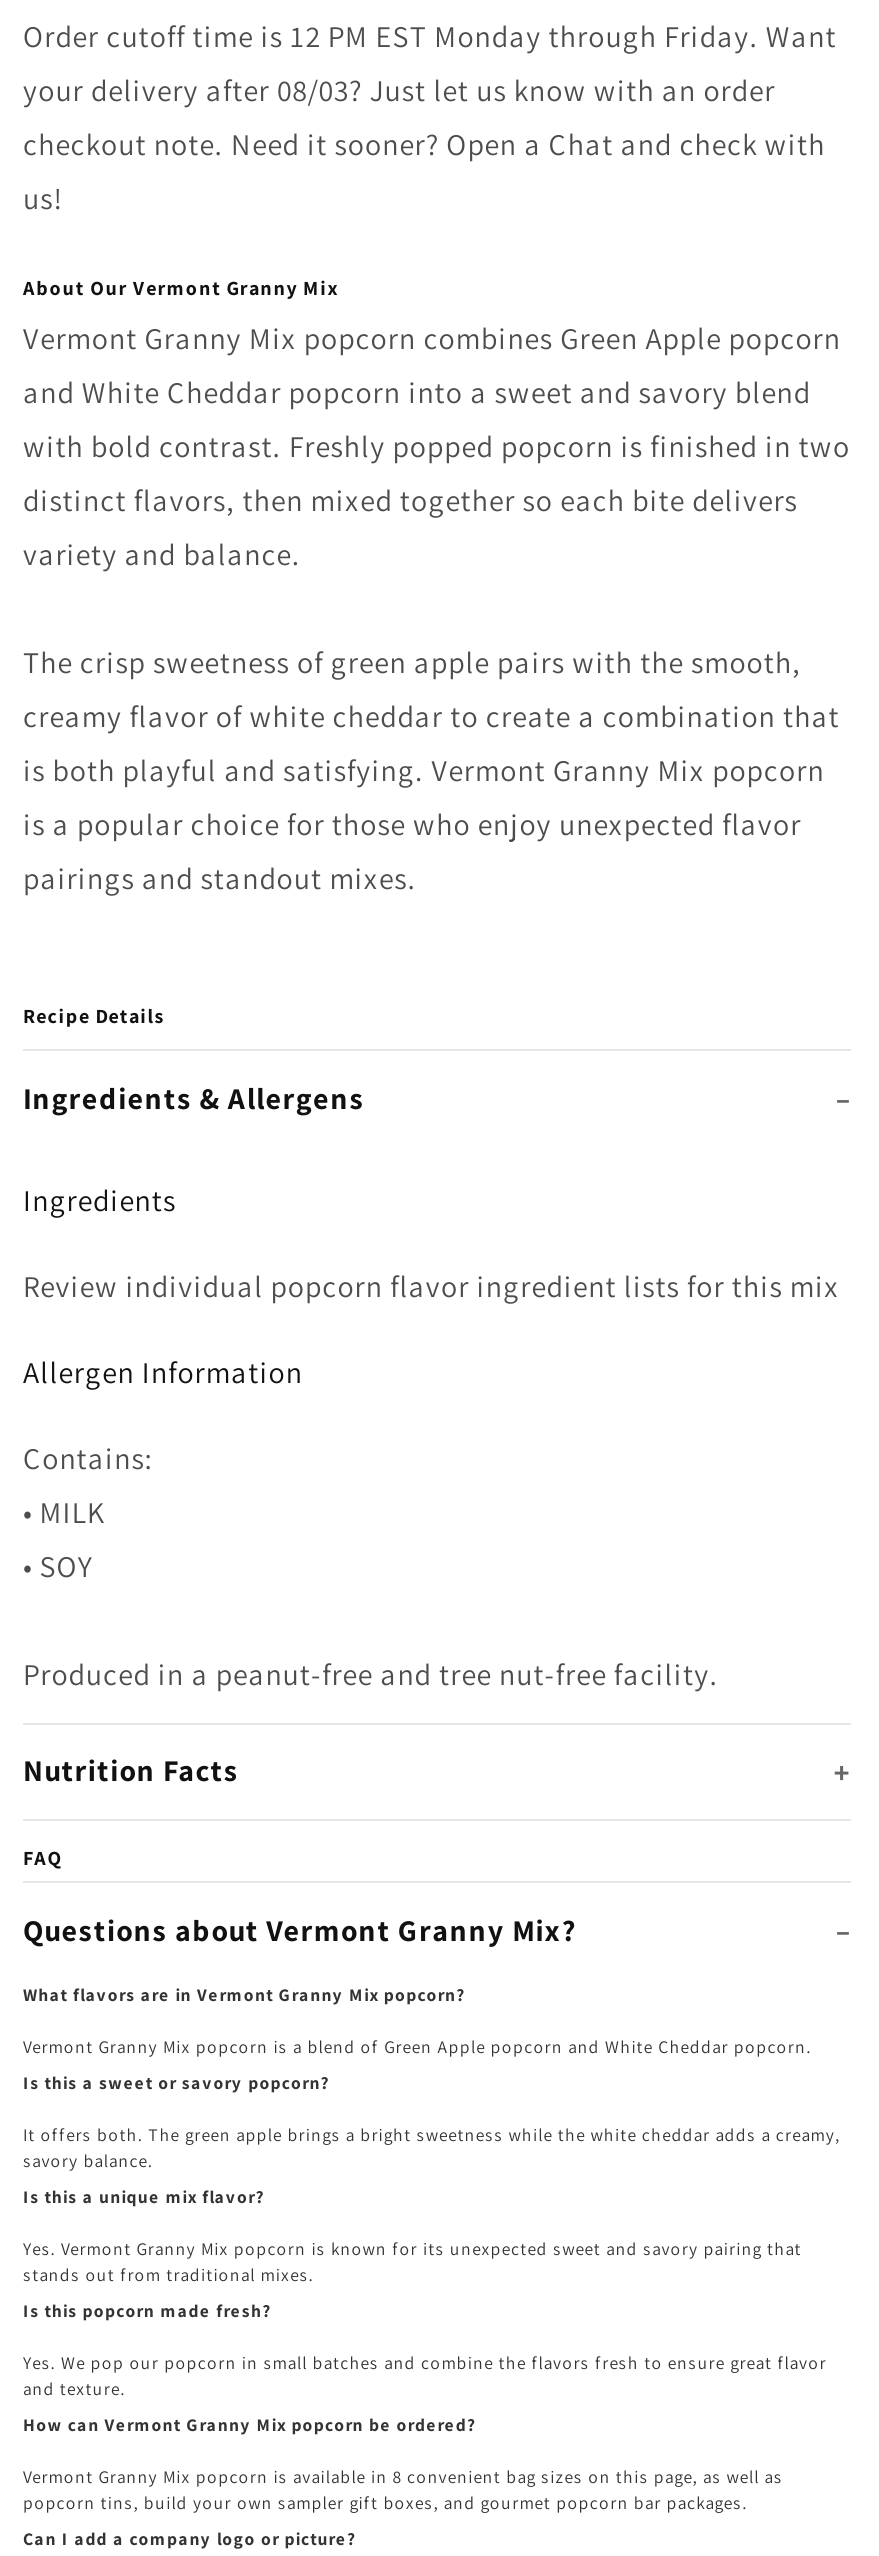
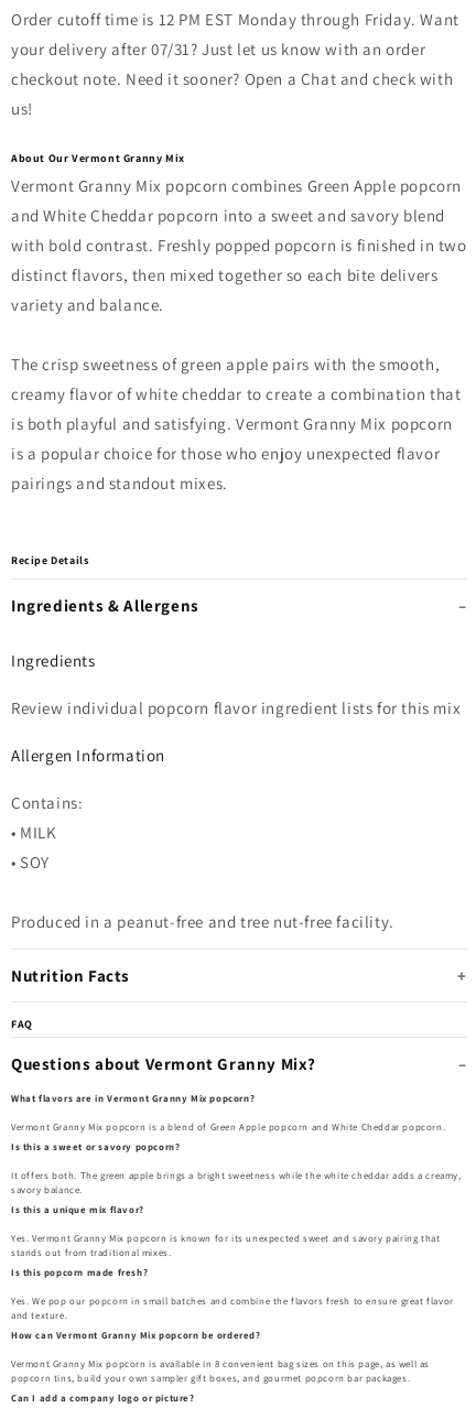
[23,70,775,108] your delivery after 08/03? Just let us know with an order -> [11,39,426,60] your delivery after 07/31? Just let us know with an order

